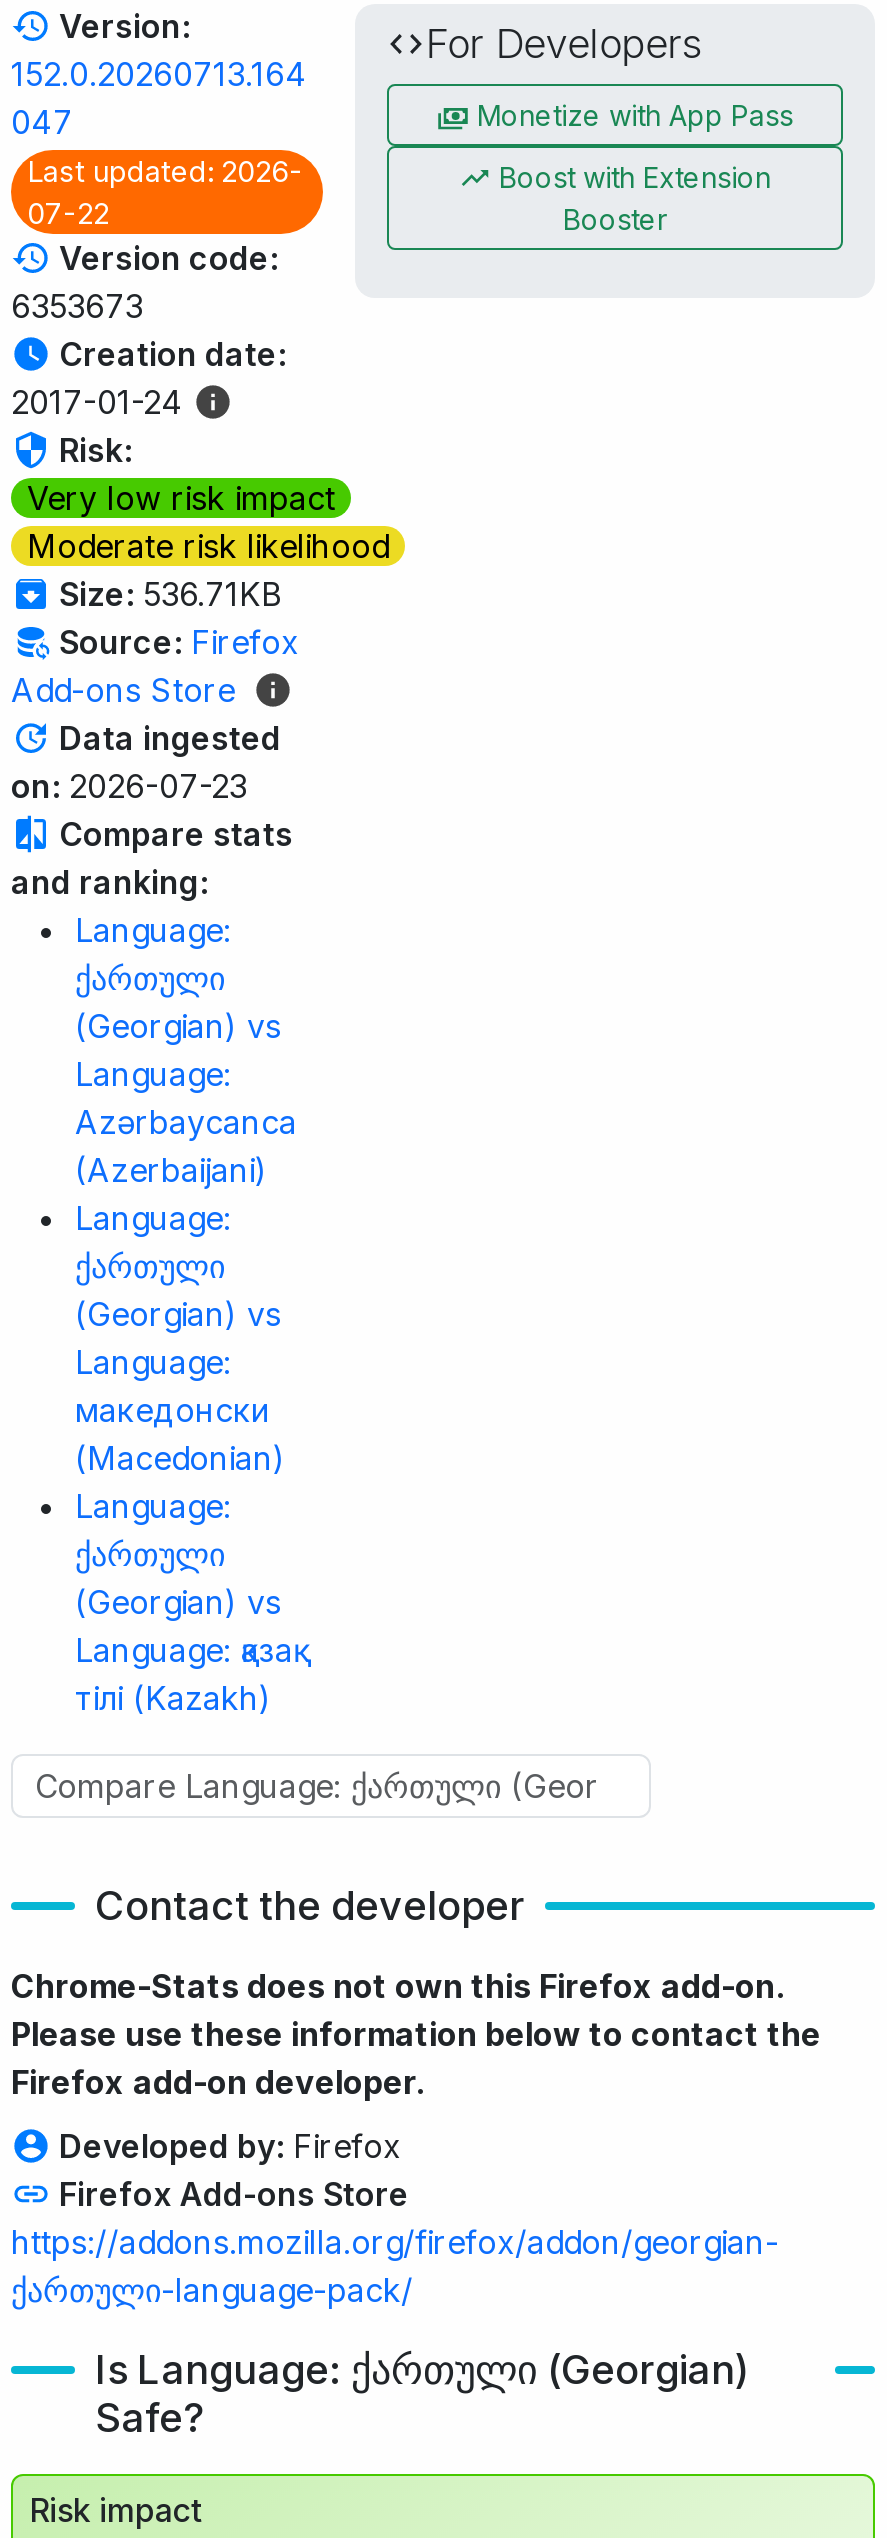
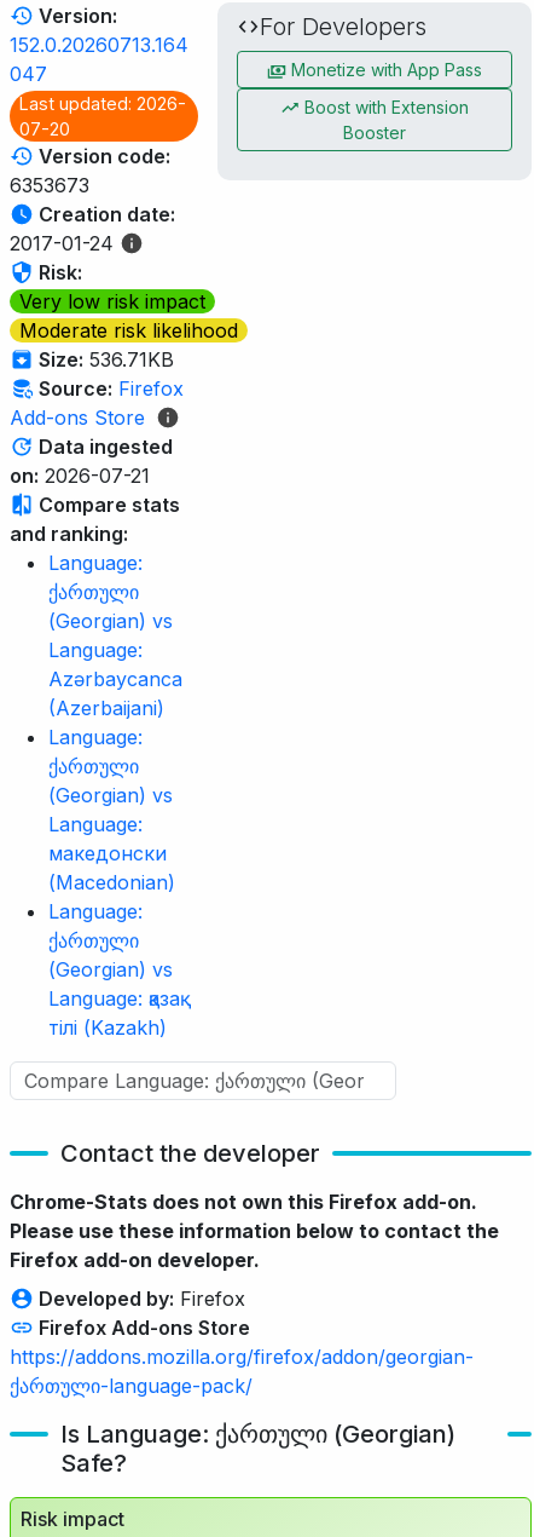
[27,195,109,229] 07-22 -> [19,118,70,139] 07-20
[11,765,247,805] on: 2026-07-23 -> [10,463,150,487] on: 2026-07-21

